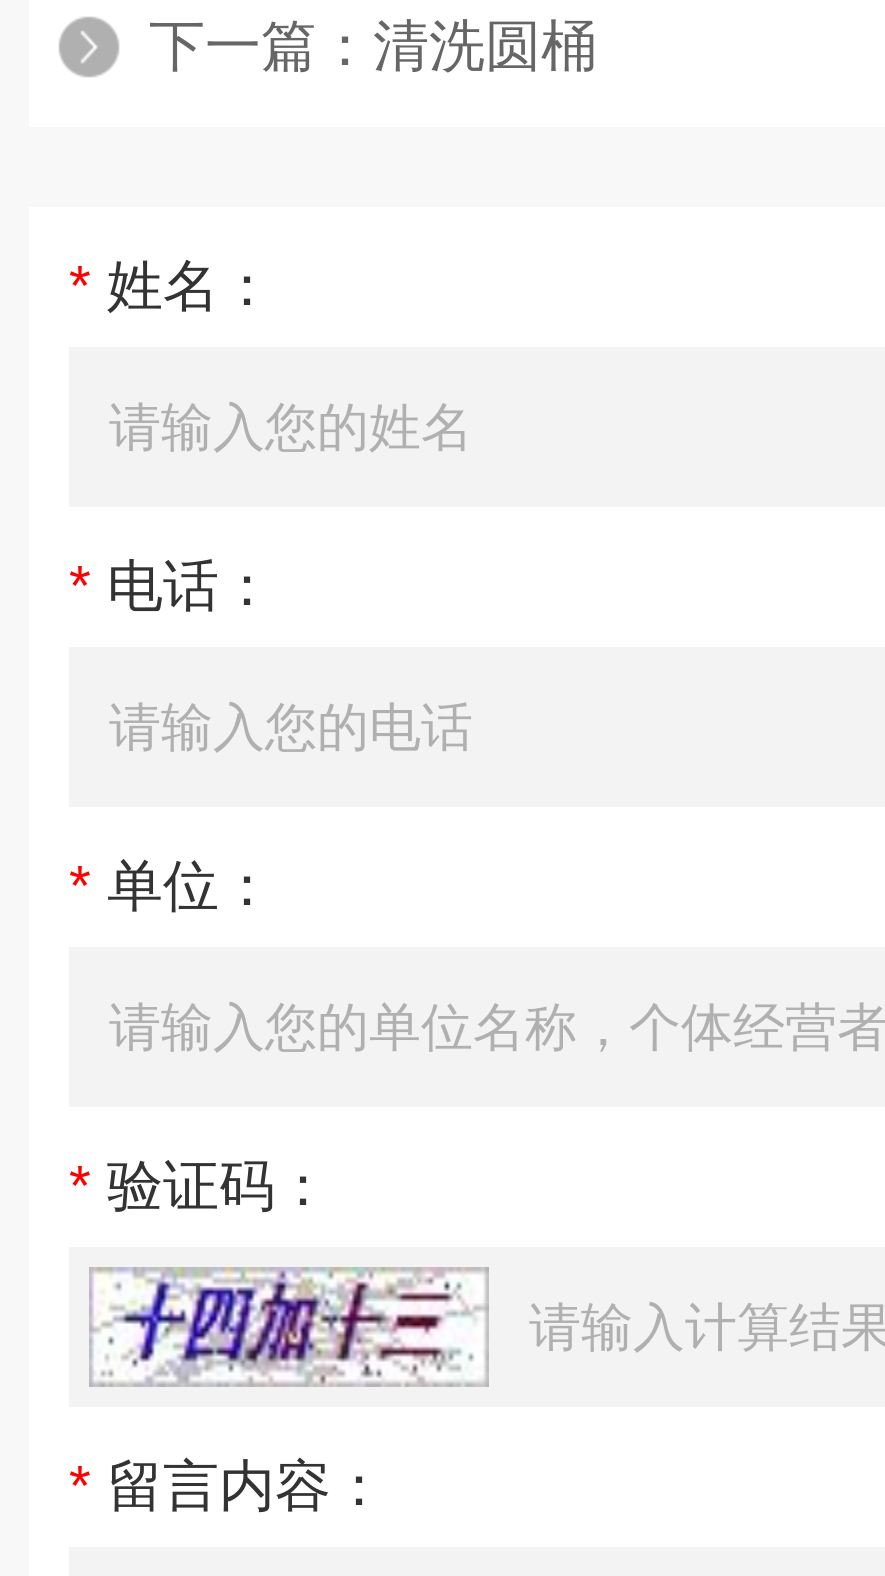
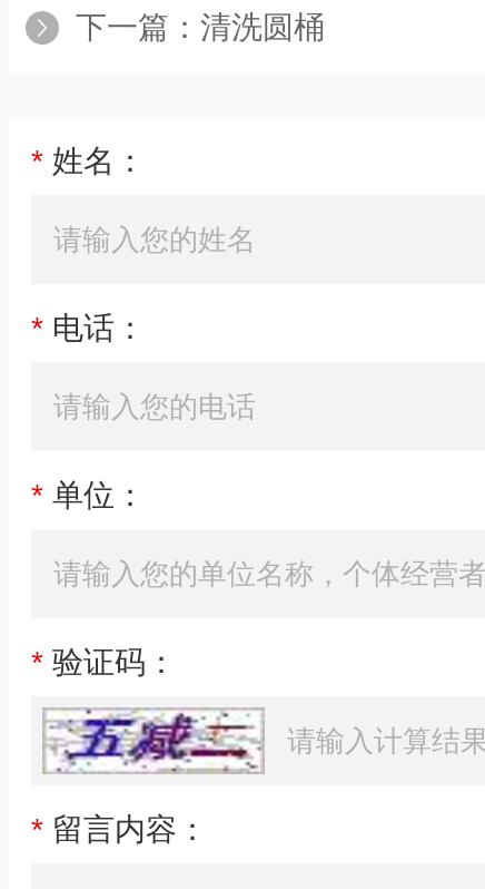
[89,1267,487,1387] [image] -> [42,707,265,774] [image]

